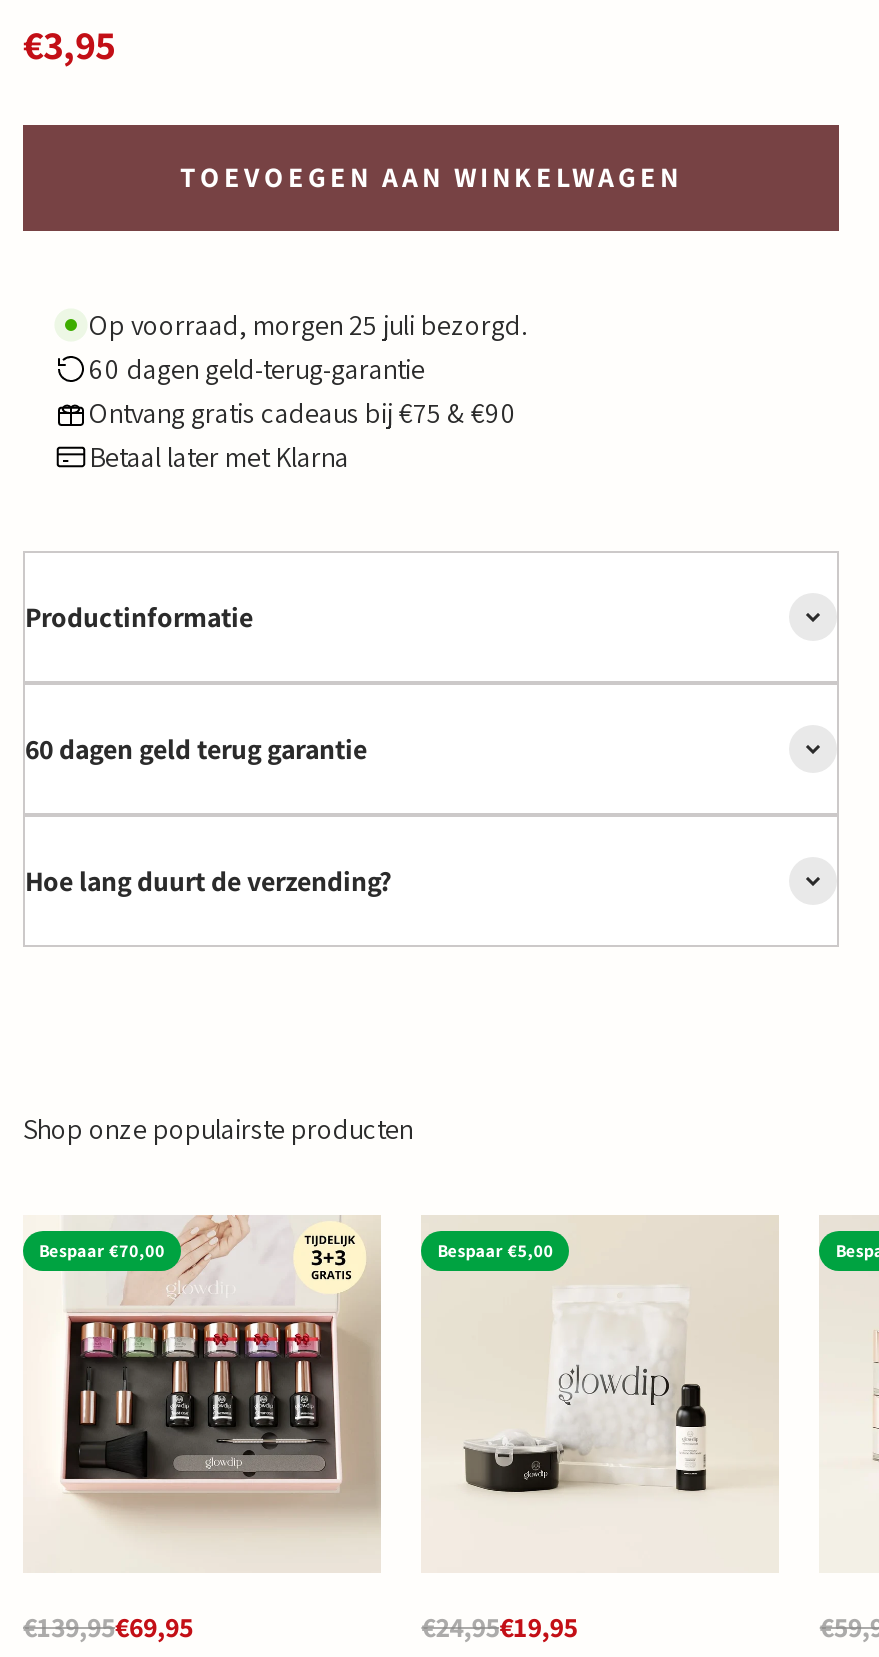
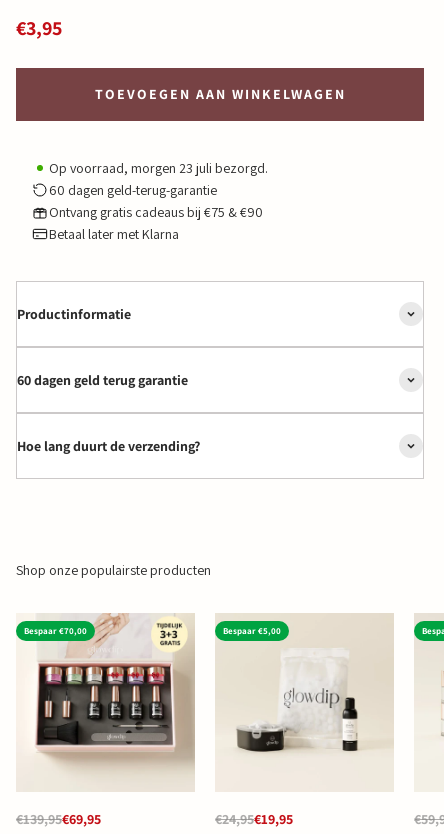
[89,307,527,343] Op voorraad, morgen 25 juli bezorgd. -> [49,159,268,177] Op voorraad, morgen 23 juli bezorgd.

